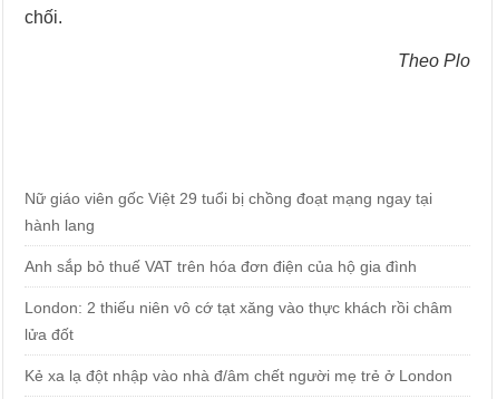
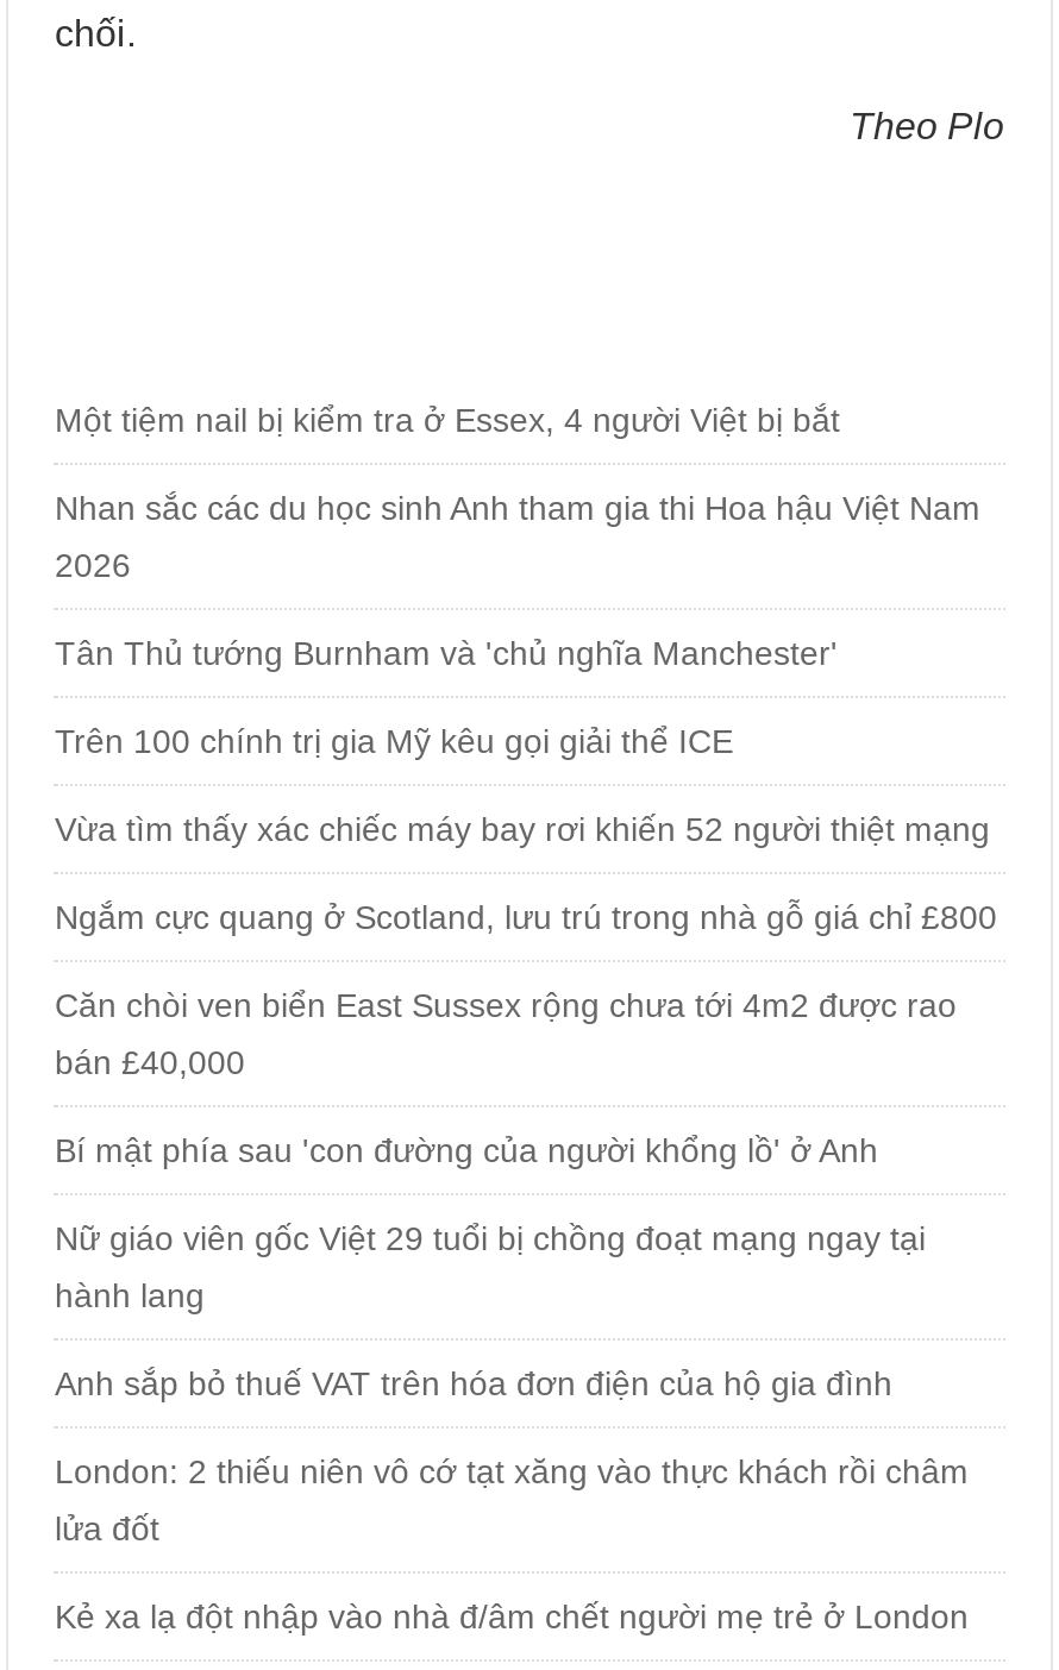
none -> [55,400,997,1169] Một tiệm nail bị kiểm tra ở Essex, 4 người Việt bị bắt | Nhan sắc các du học sinh Anh tham gia thi Hoa hậu Việt Nam | 2026 | Tân Thủ tướng Burnham và 'chủ nghĩa Manchester' | Trên 100 chính trị gia Mỹ kêu gọi giải thể ICE | Vừa tìm thấy xác chiếc máy bay rơi khiến 52 người thiệt mạng | Ngắm cực quang ở Scotland, lưu trú trong nhà gỗ giá chỉ £800 | Căn chòi ven biển East Sussex rộng chưa tới 4m2 được rao | bán £40,000 | Bí mật phía sau 'con đường của người khổng lồ' ở Anh

